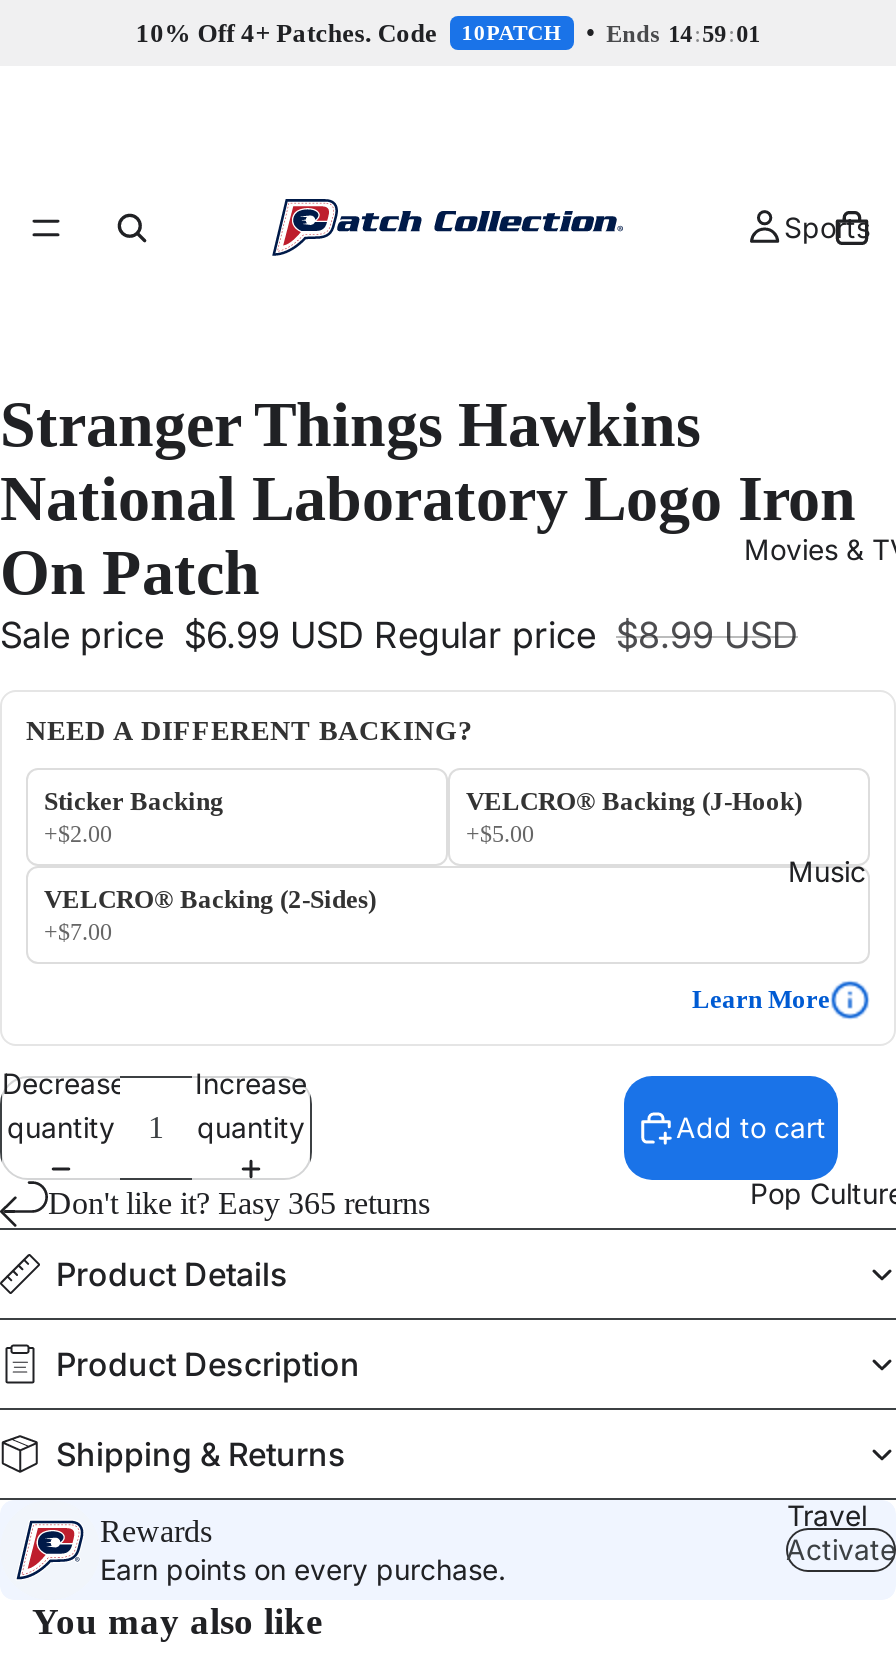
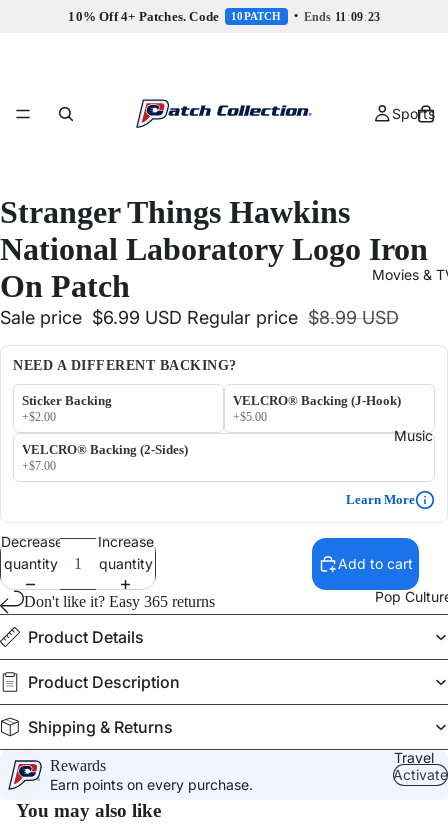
[136,17,760,47] 10% Off 4+ Patches. Code 10PATCH • Ends 14:59:01 -> [68,8,380,23] 10% Off 4+ Patches. Code 10PATCH • Ends 11:09:23

